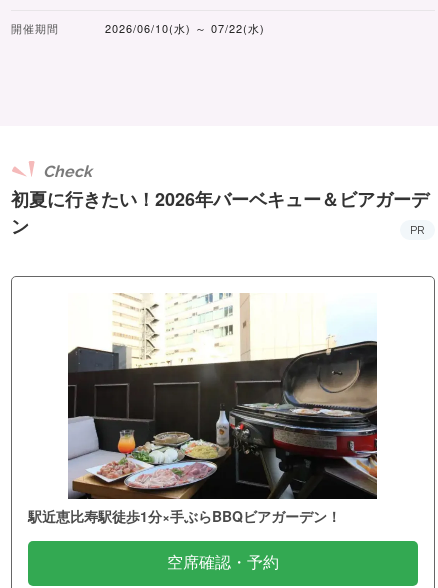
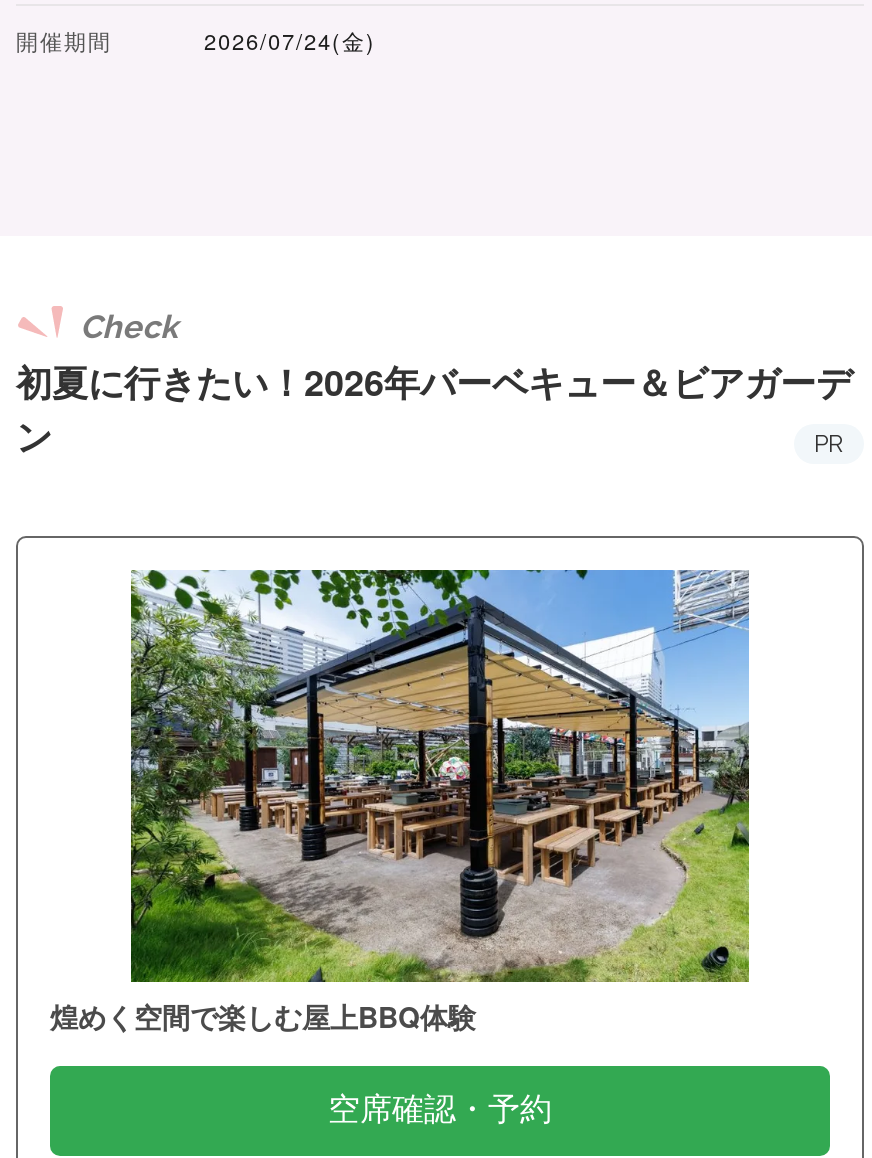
[105,20,265,36] 2026/06/10(水) ～ 07/22(水) -> [204,25,376,57] 2026/07/24(金)
[28,292,378,526] [image] | 駅近恵比寿駅徒歩1分×手ぶらBBQビアガーデン！ -> [50,567,750,1037] [image] | 煌めく空間で楽しむ屋上BBQ体験

